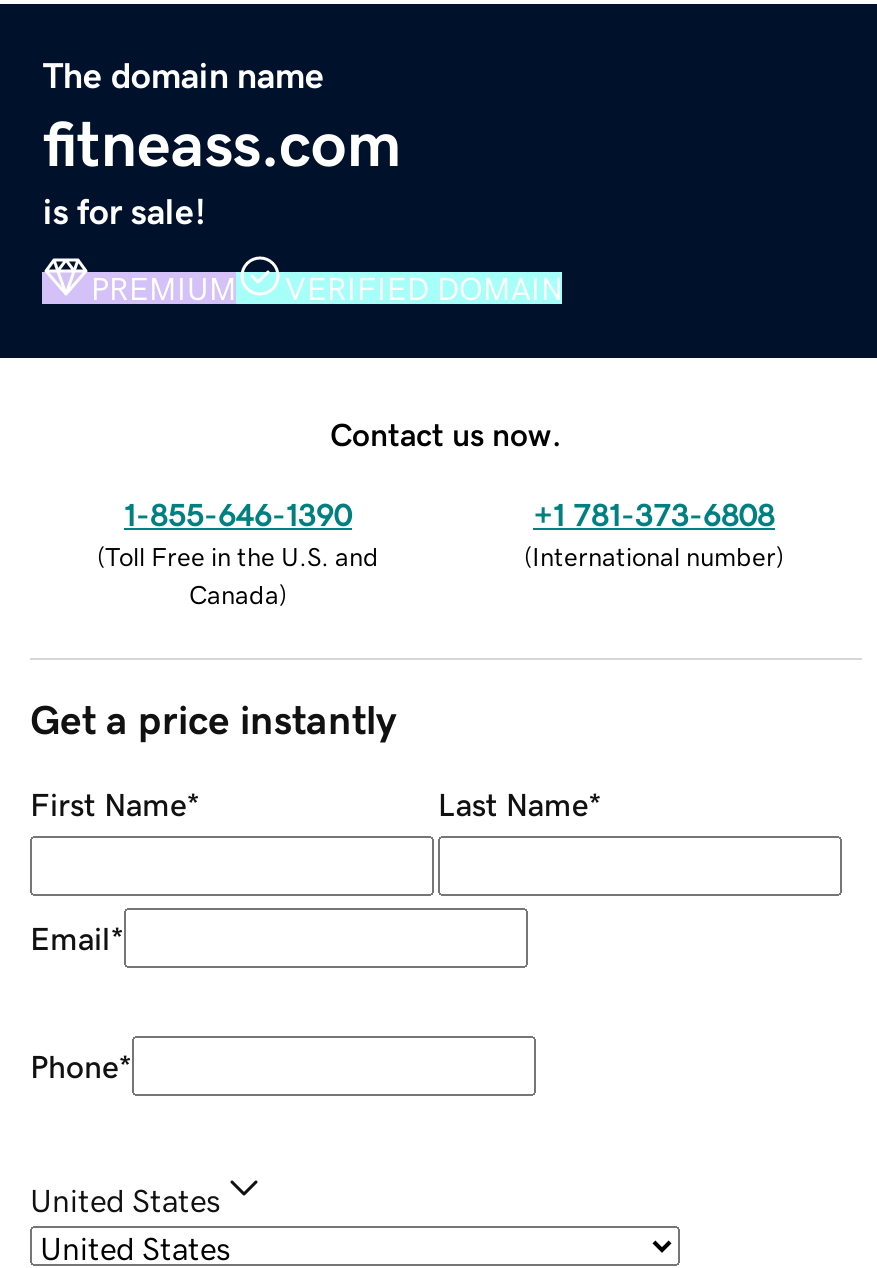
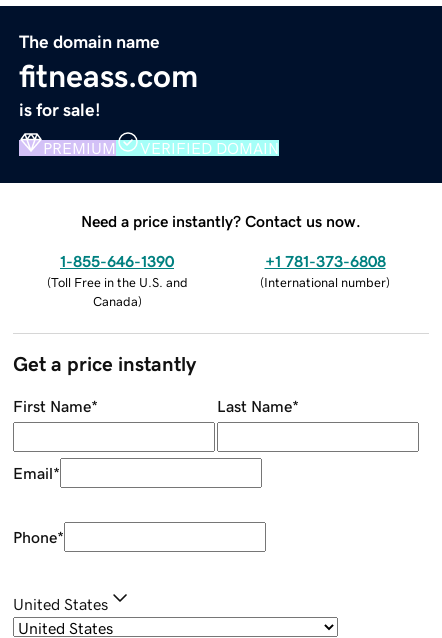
[330,417,562,449] Contact us now. -> [81,213,361,229] Need a price instantly? Contact us now.

